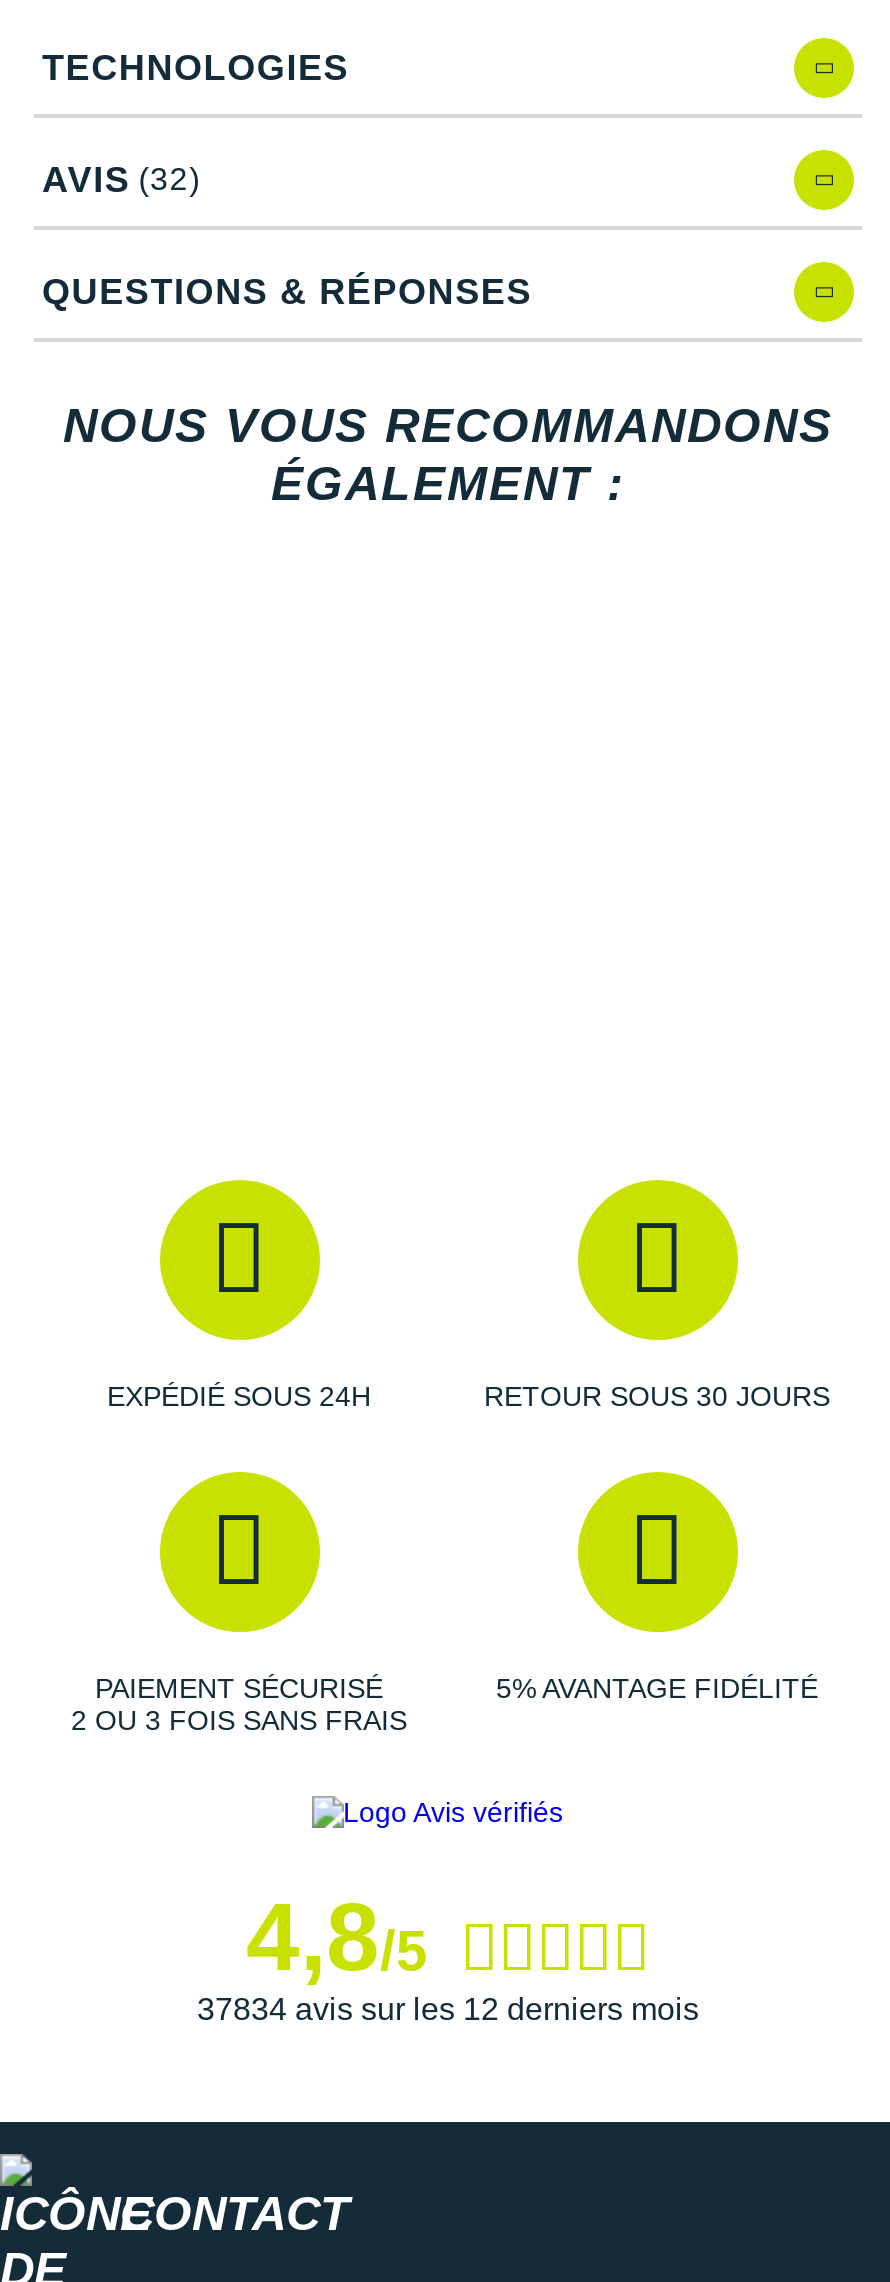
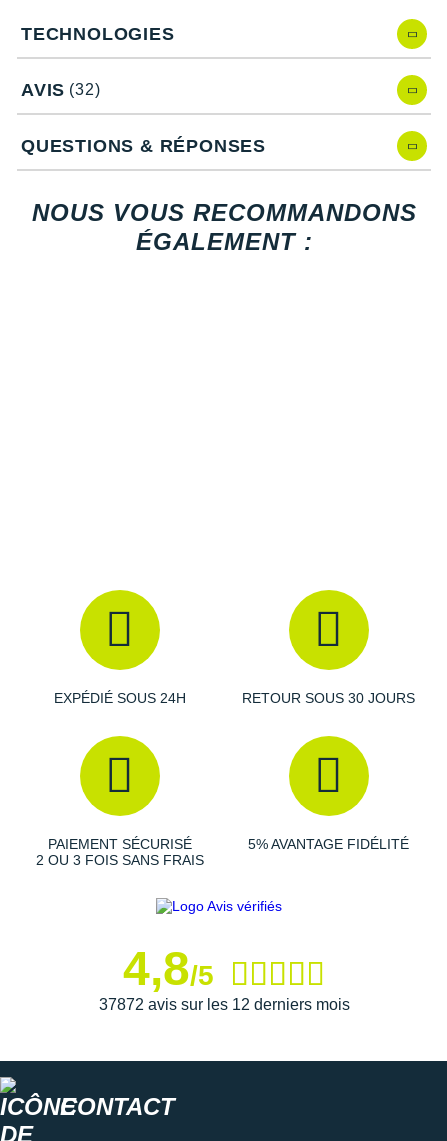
[197,1992,699,2026] 37834 avis sur les 12 derniers mois -> [98,996,349,1013] 37872 avis sur les 12 derniers mois

